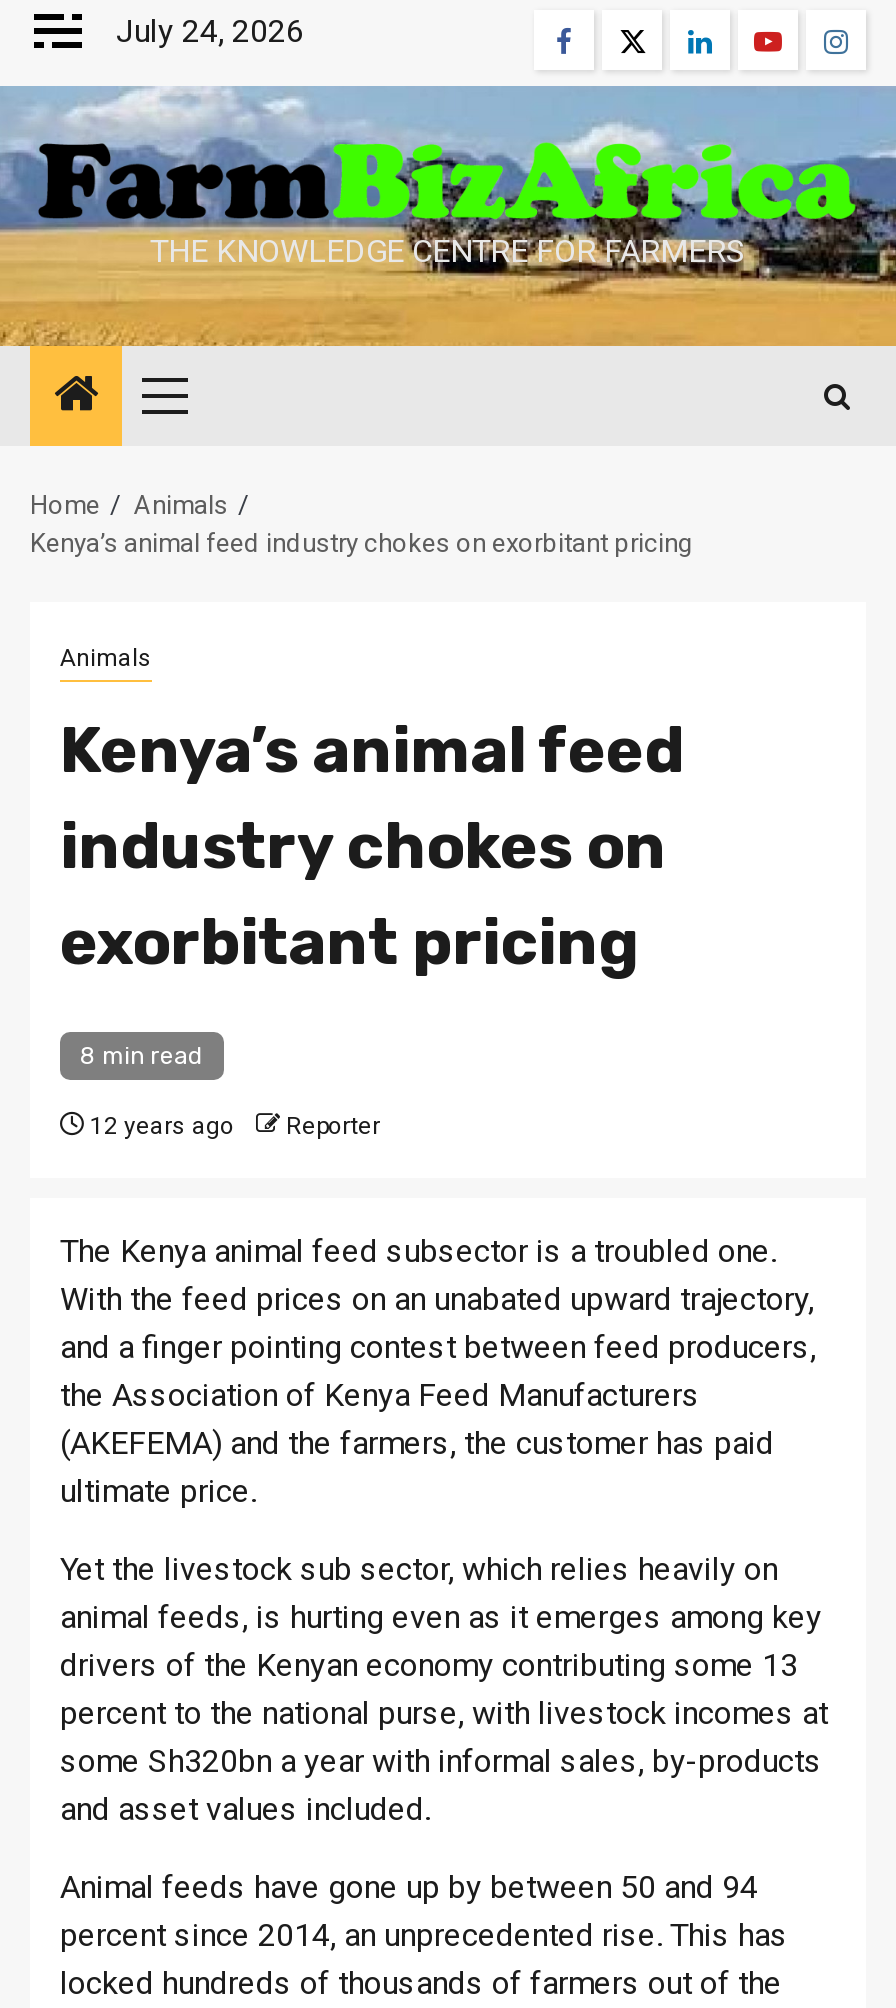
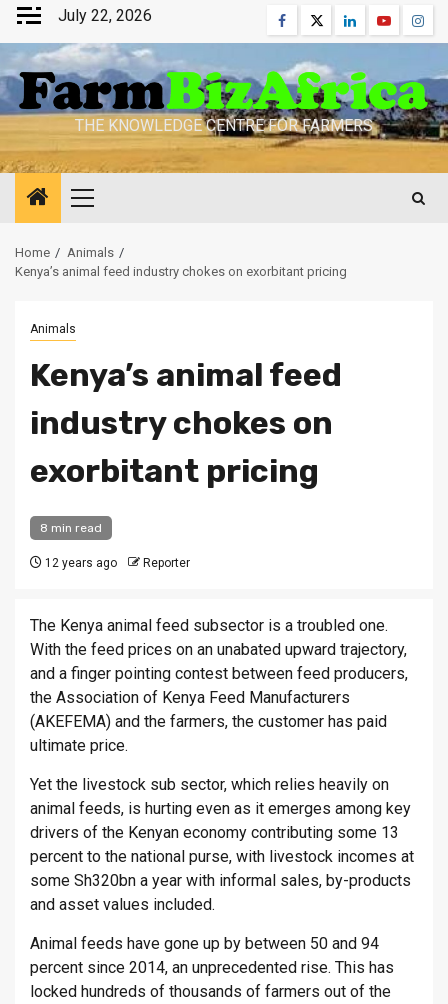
[116,12,304,50] July 24, 2026 -> [58,6,152,25] July 22, 2026

